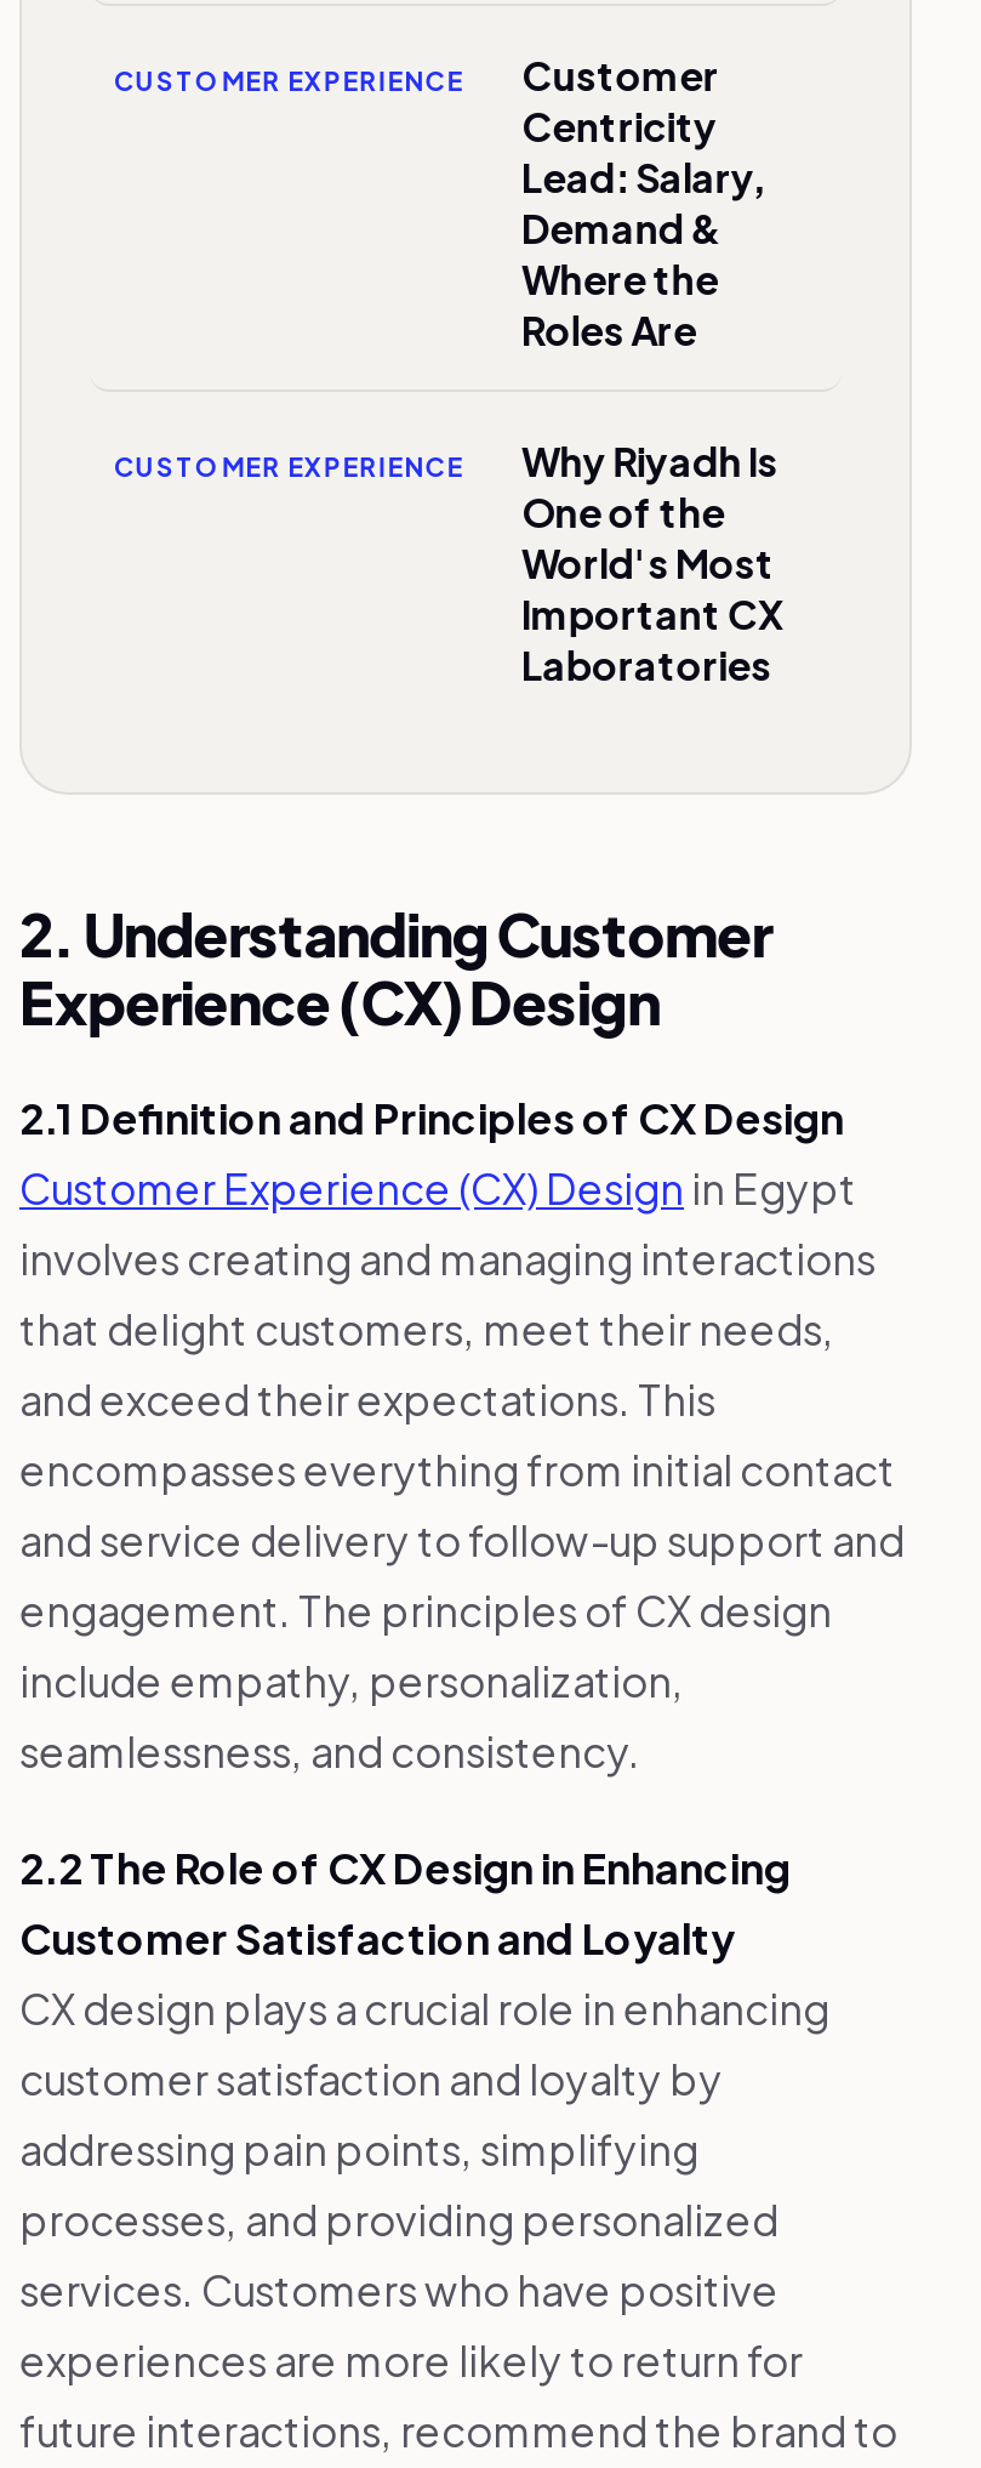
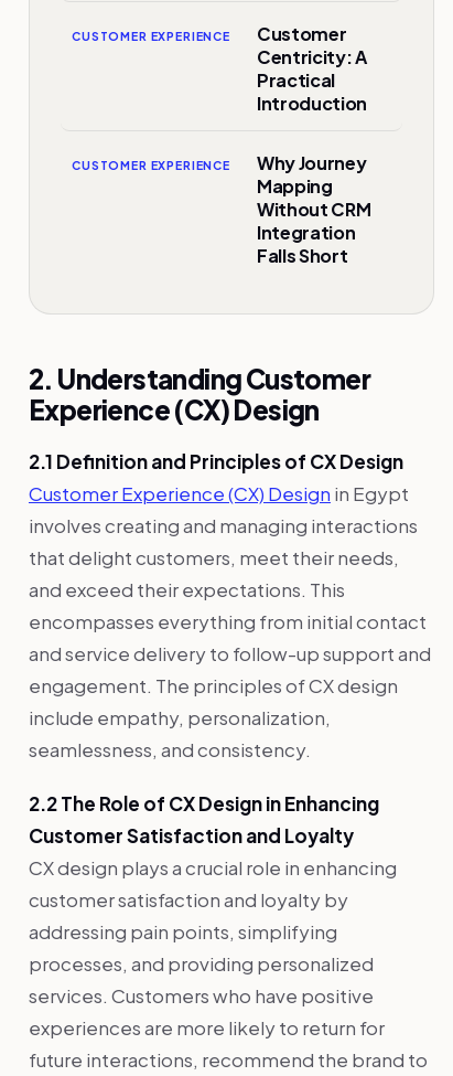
[521,101,766,356] Centricity | Lead: Salary, | Demand & | Where the | Roles Are -> [257,46,367,115] Centricity: A | Practical | Introduction
[521,436,784,690] Why Riyadh Is | One of the | World's Most | Important CX | Laboratories -> [257,152,371,268] Why Journey | Mapping | Without CRM | Integration | Falls Short

